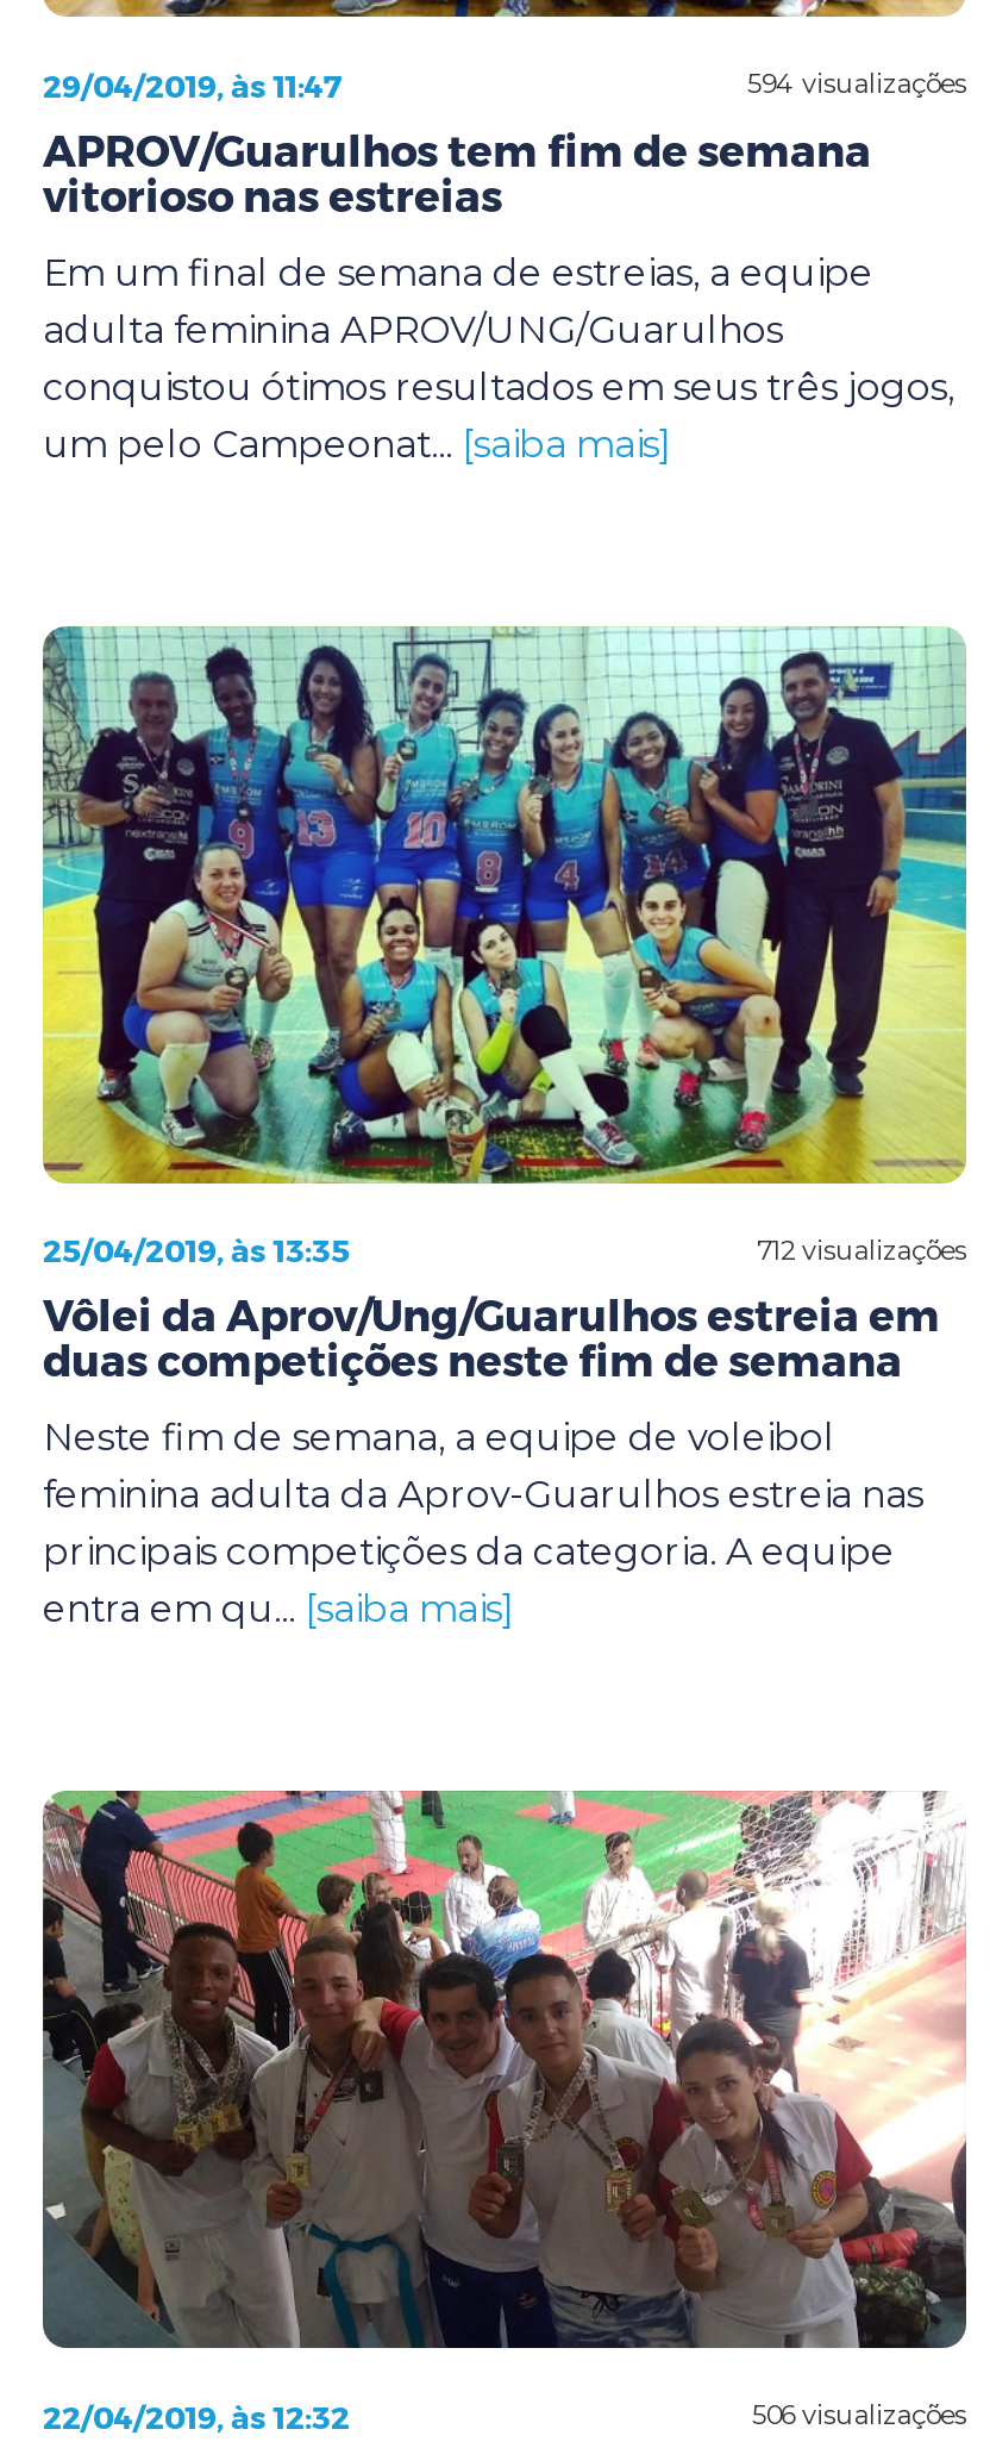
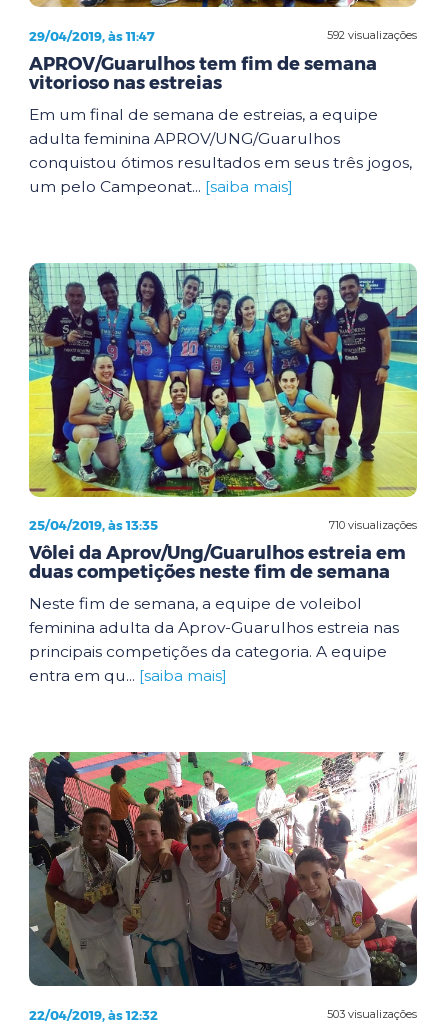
[747,67,966,100] 594 visualizações -> [327,28,417,42] 592 visualizações
[757,1232,966,1266] 712 visualizações -> [329,517,417,531] 710 visualizações
[752,2398,966,2431] 506 visualizações -> [327,1007,417,1021] 503 visualizações

